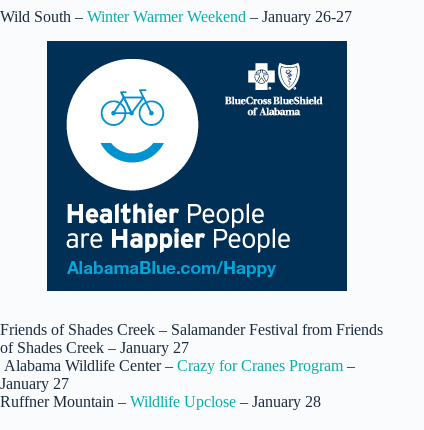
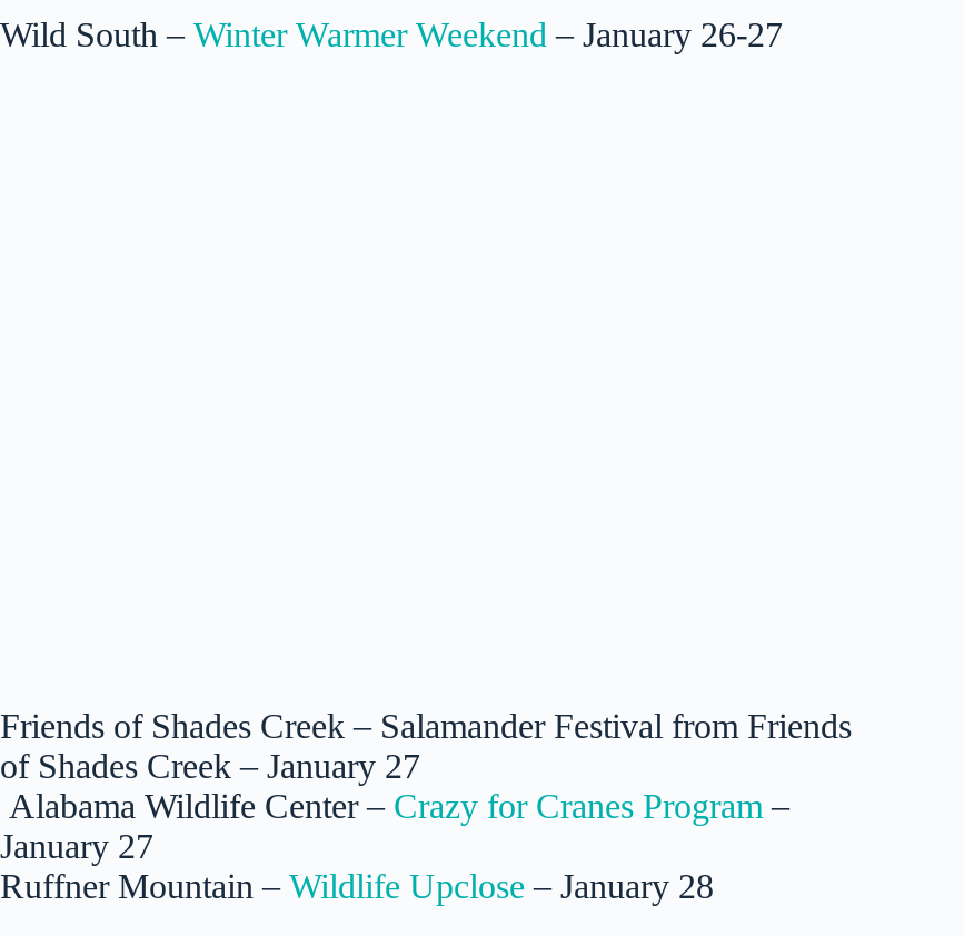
[46,40,348,292] [image] -> none

